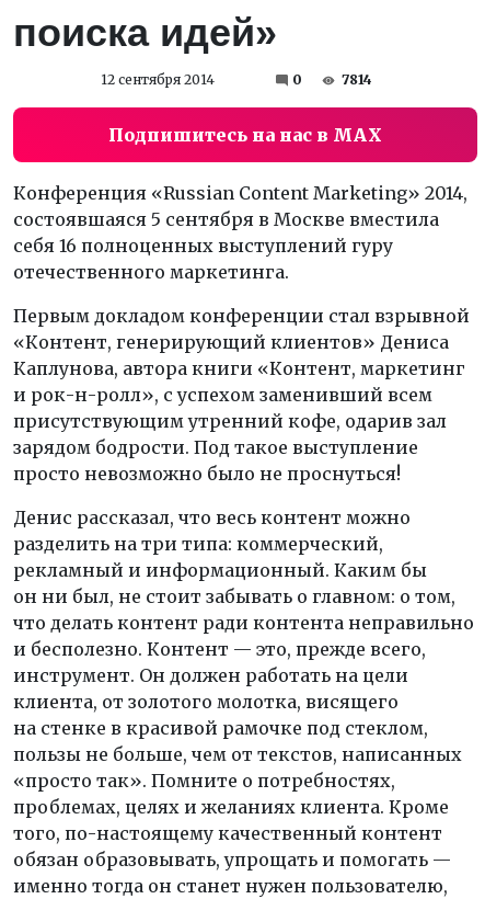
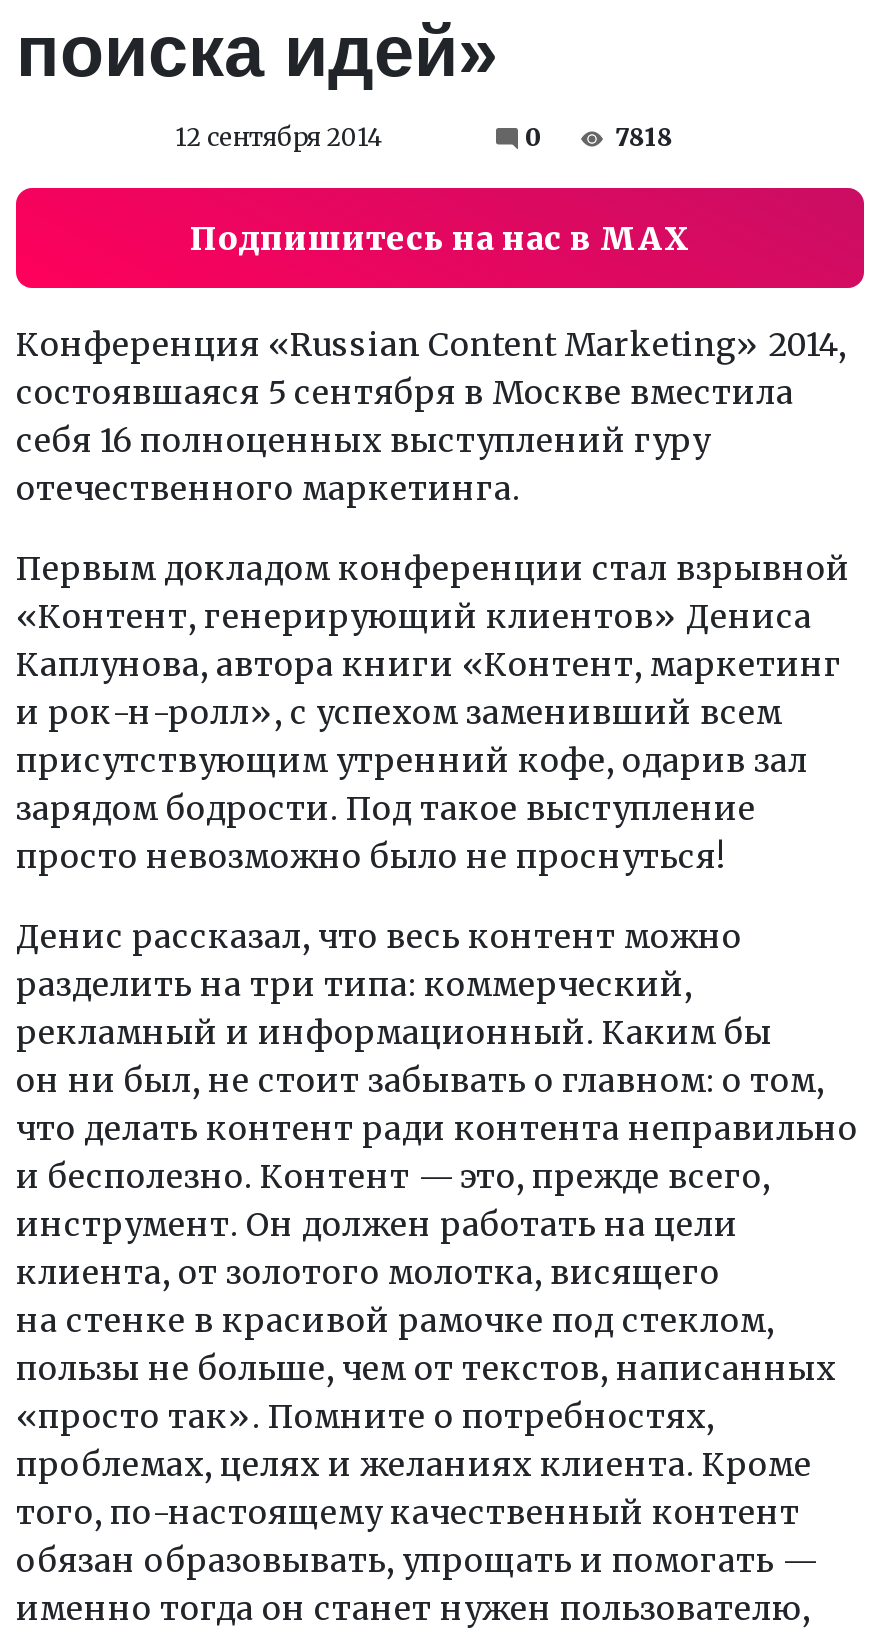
[342,71,372,88] 7814 -> [615,122,673,152] 7818

